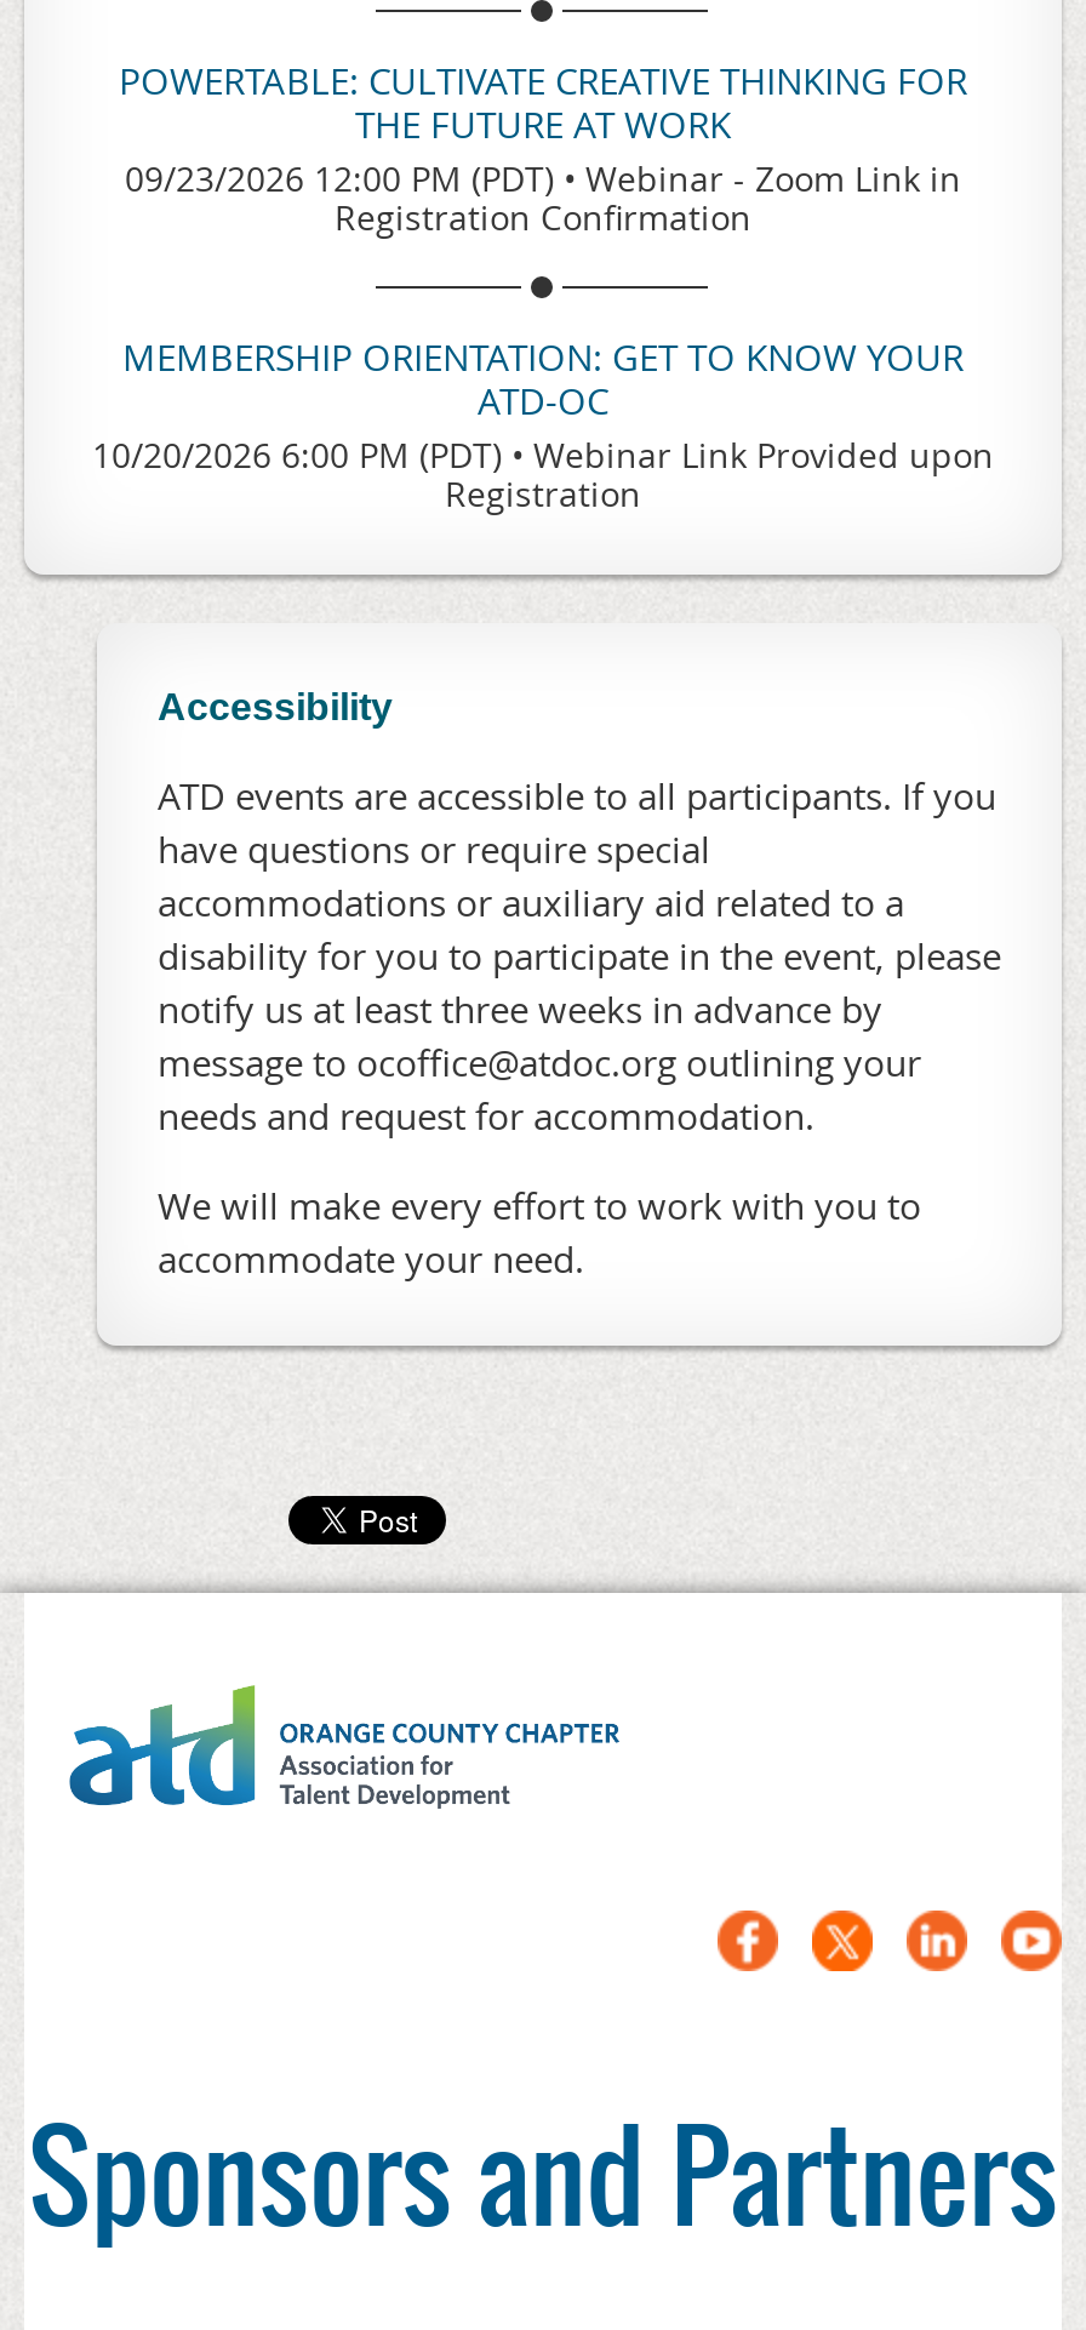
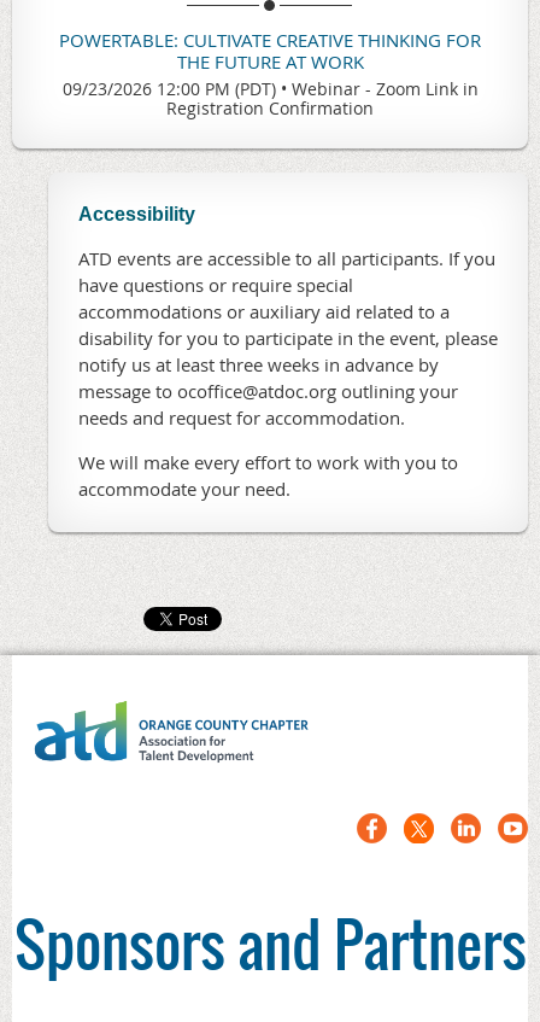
[92,332,994,516] MEMBERSHIP ORIENTATION: GET TO KNOW YOUR | ATD-OC | 10/20/2026 6:00 PM (PDT) • Webinar Link Provided upon | Registration -> none

